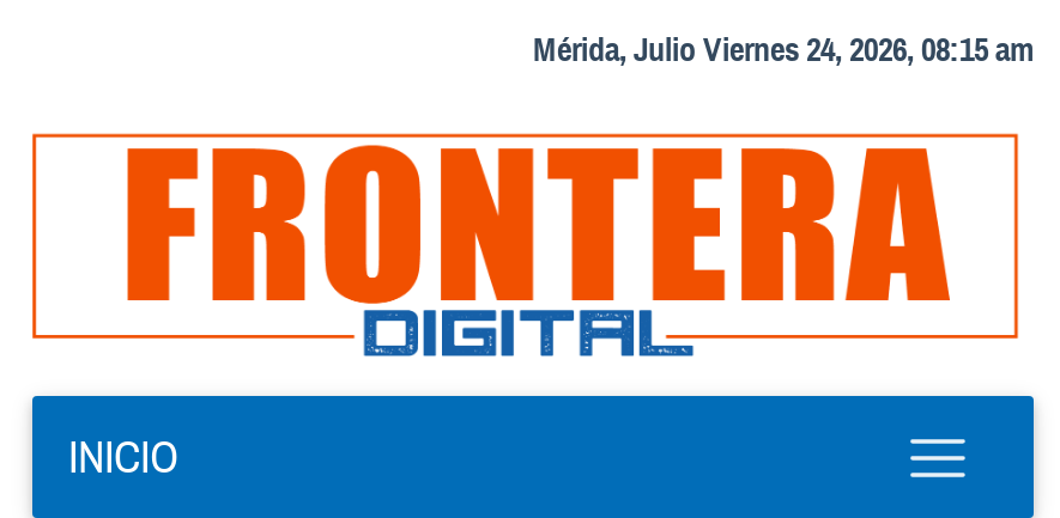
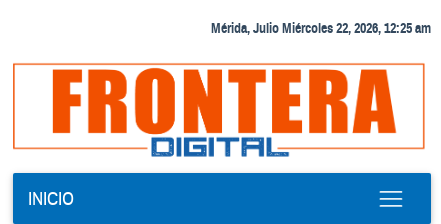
[533,30,1034,71] Mérida, Julio Viernes 24, 2026, 08:15 am -> [211,20,431,37] Mérida, Julio Miércoles 22, 2026, 12:25 am

